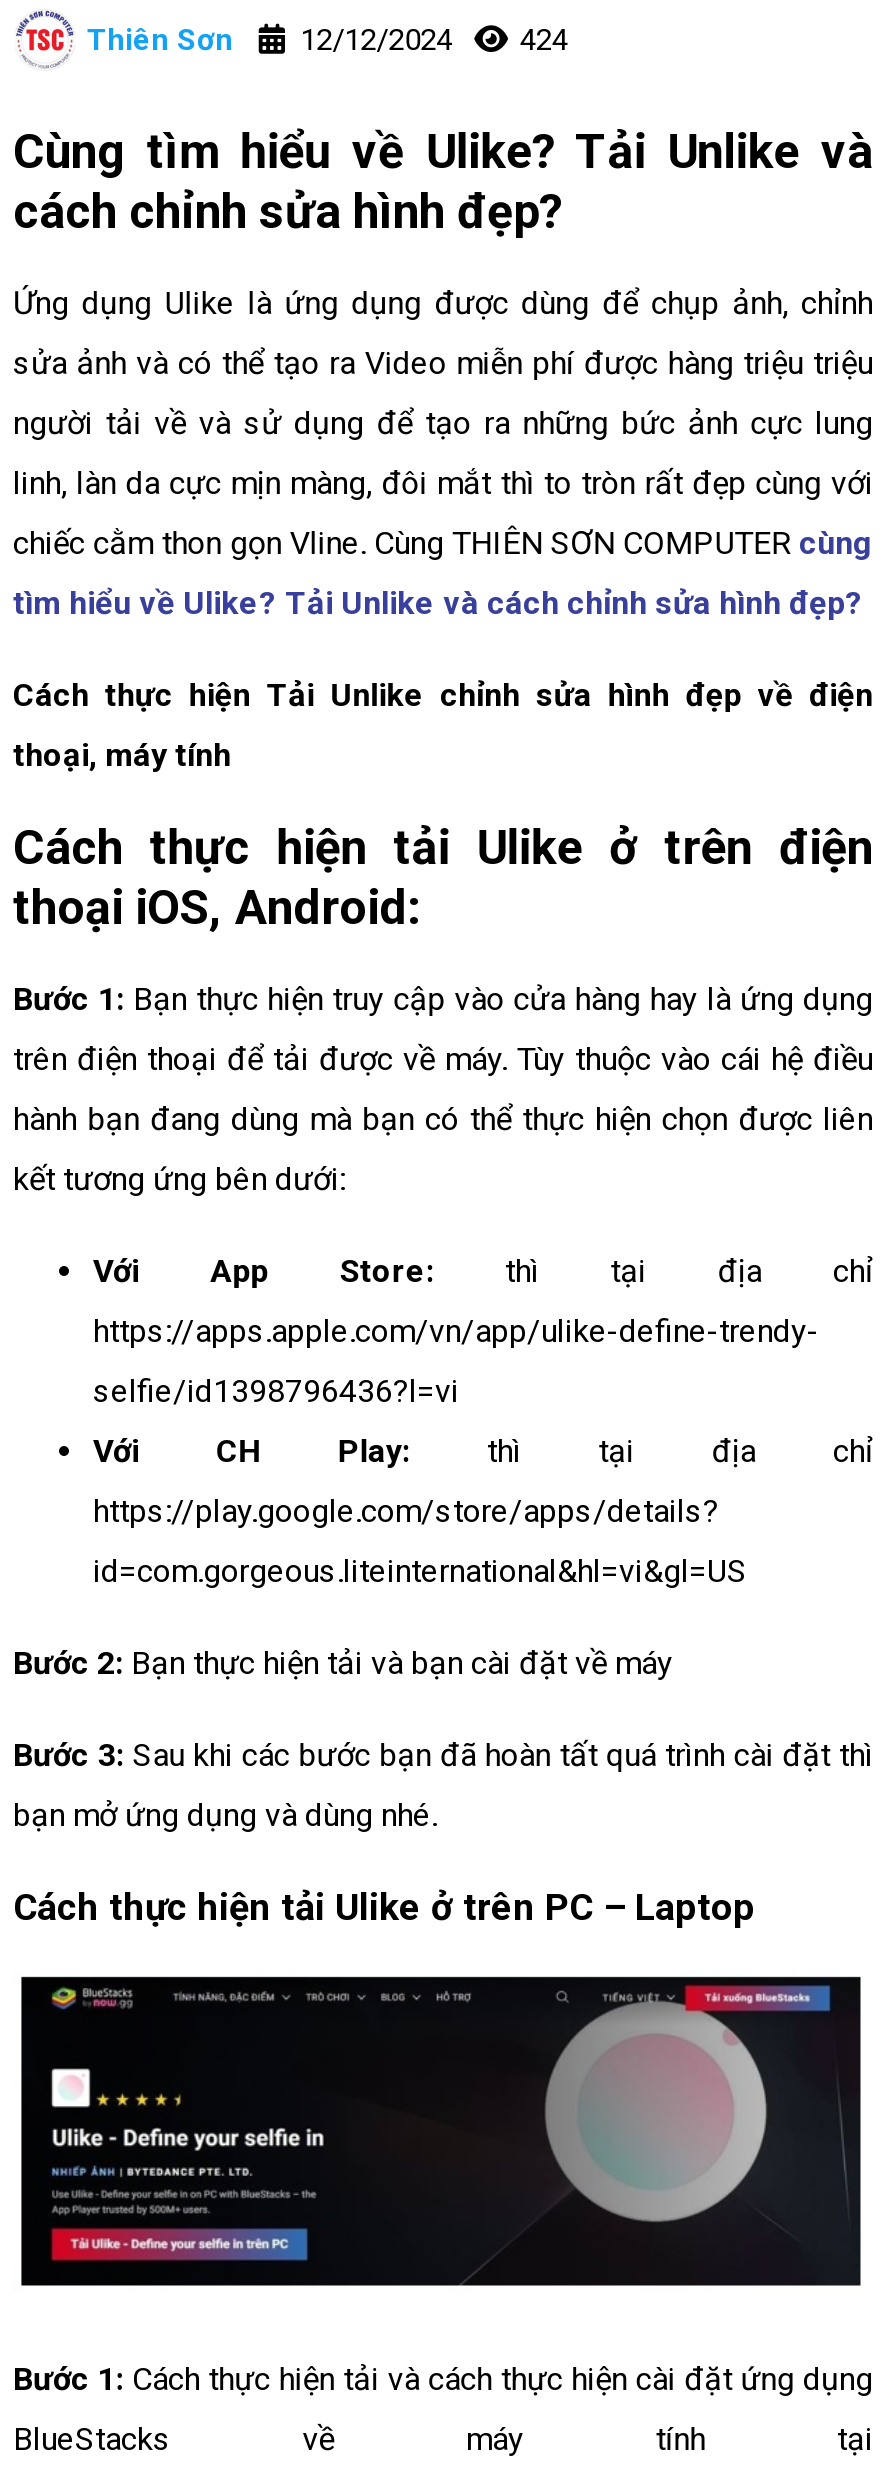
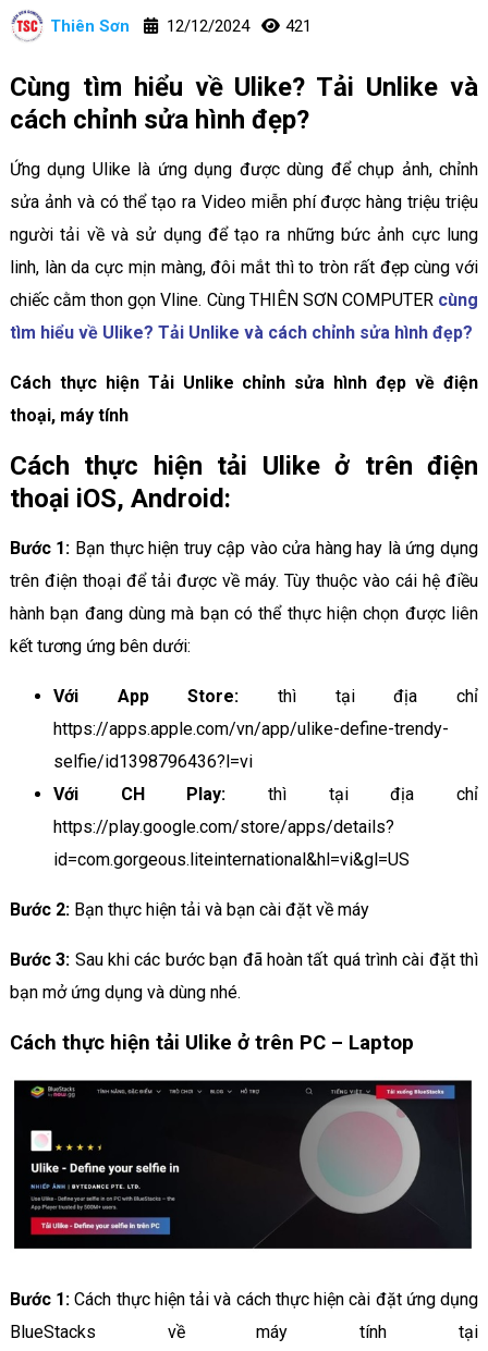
[87,21,568,57] Thiên Sơn 12/12/2024 424 -> [50,16,312,35] Thiên Sơn 12/12/2024 421

